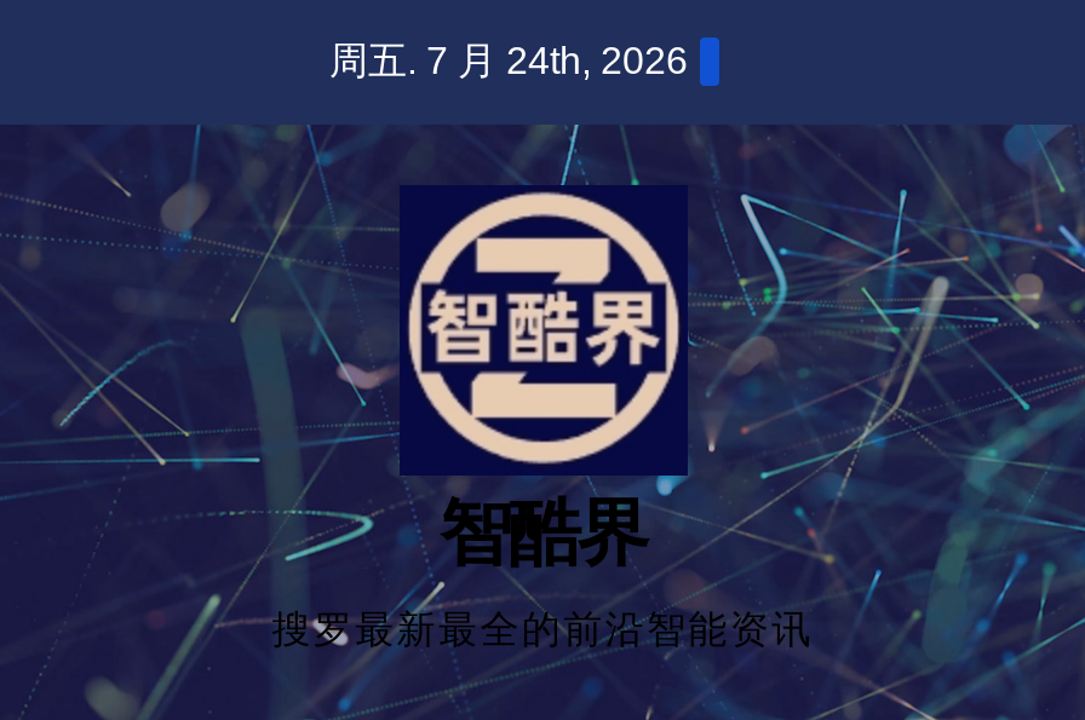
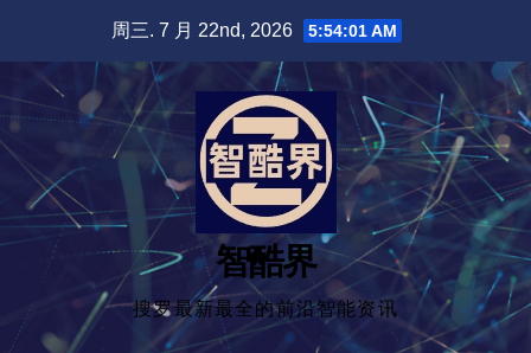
[329,40,688,81] 周五. 7 月 24th, 2026 -> [111,20,397,40] 周三. 7 月 22nd, 2026 5:54:01 AM

